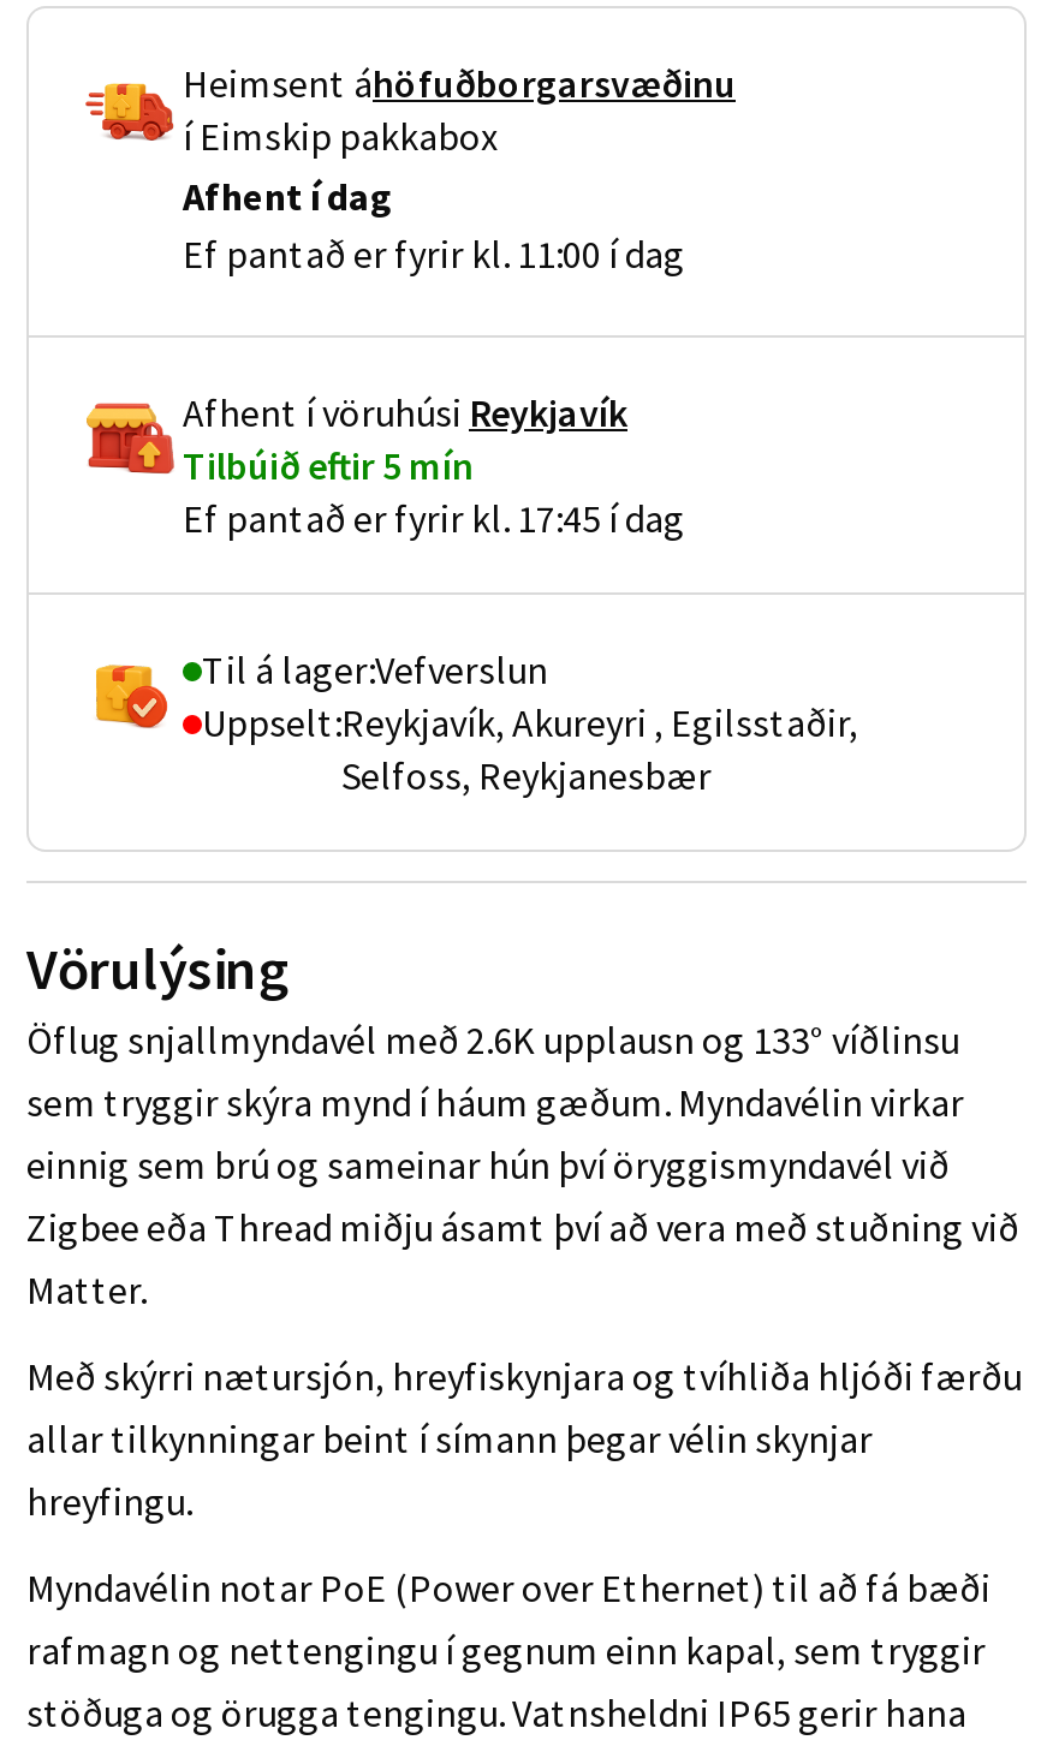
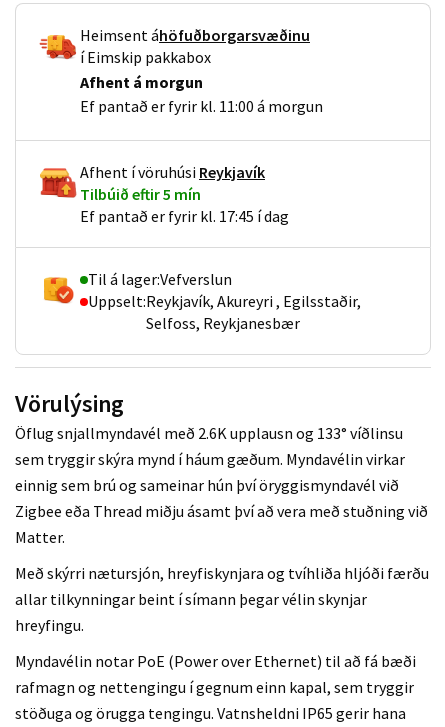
[183,172,394,220] Afhent í dag -> [80,72,203,92] Afhent á morgun
[183,230,685,278] Ef pantað er fyrir kl. 11:00 í dag -> [80,96,323,116] Ef pantað er fyrir kl. 11:00 á morgun

